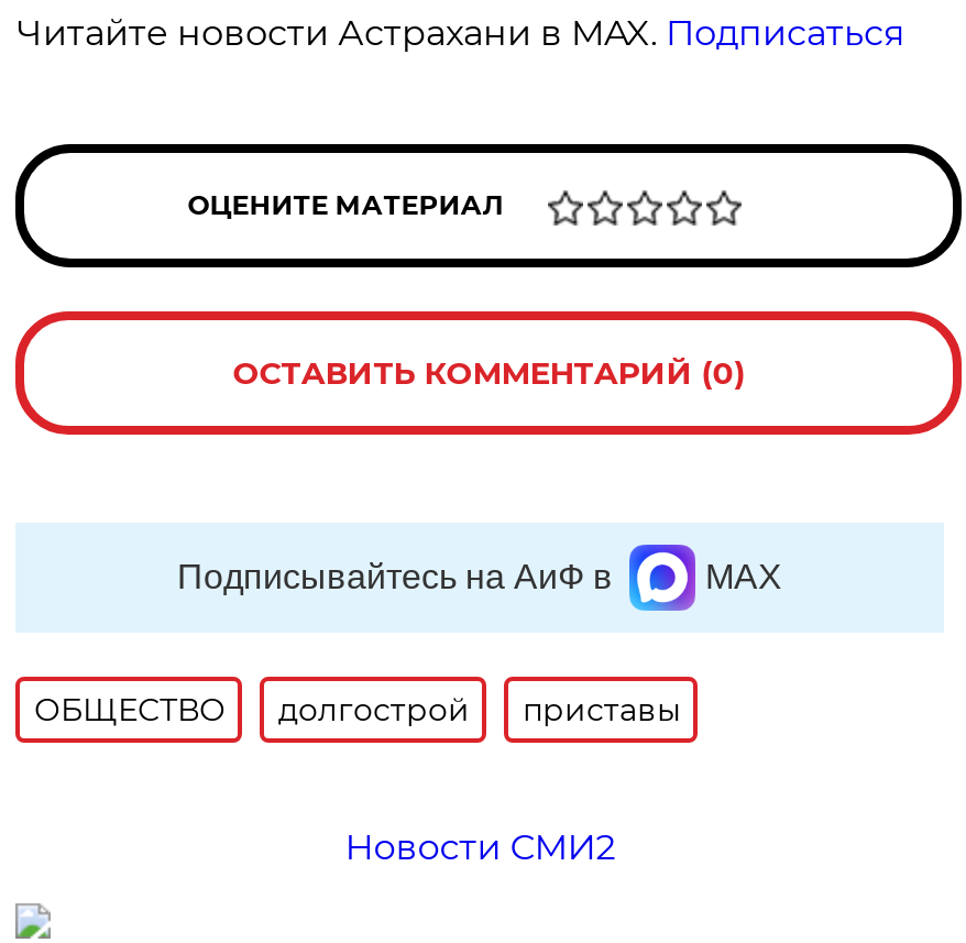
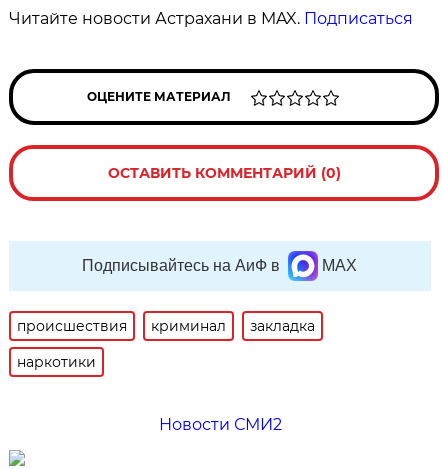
[34,690,681,730] ОБЩЕСТВО | долгострой | приставы -> [17,317,315,371] происшествия | криминал | закладка | наркотики

